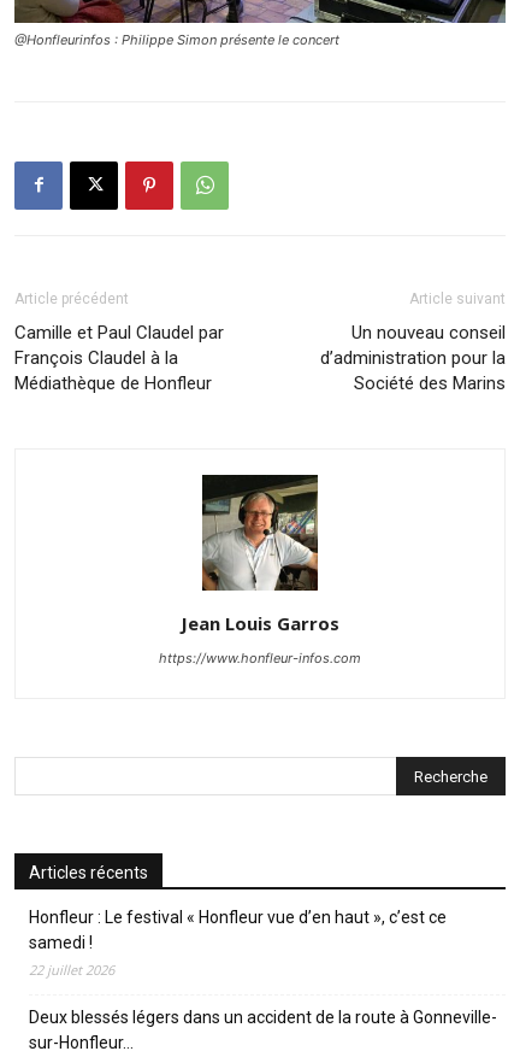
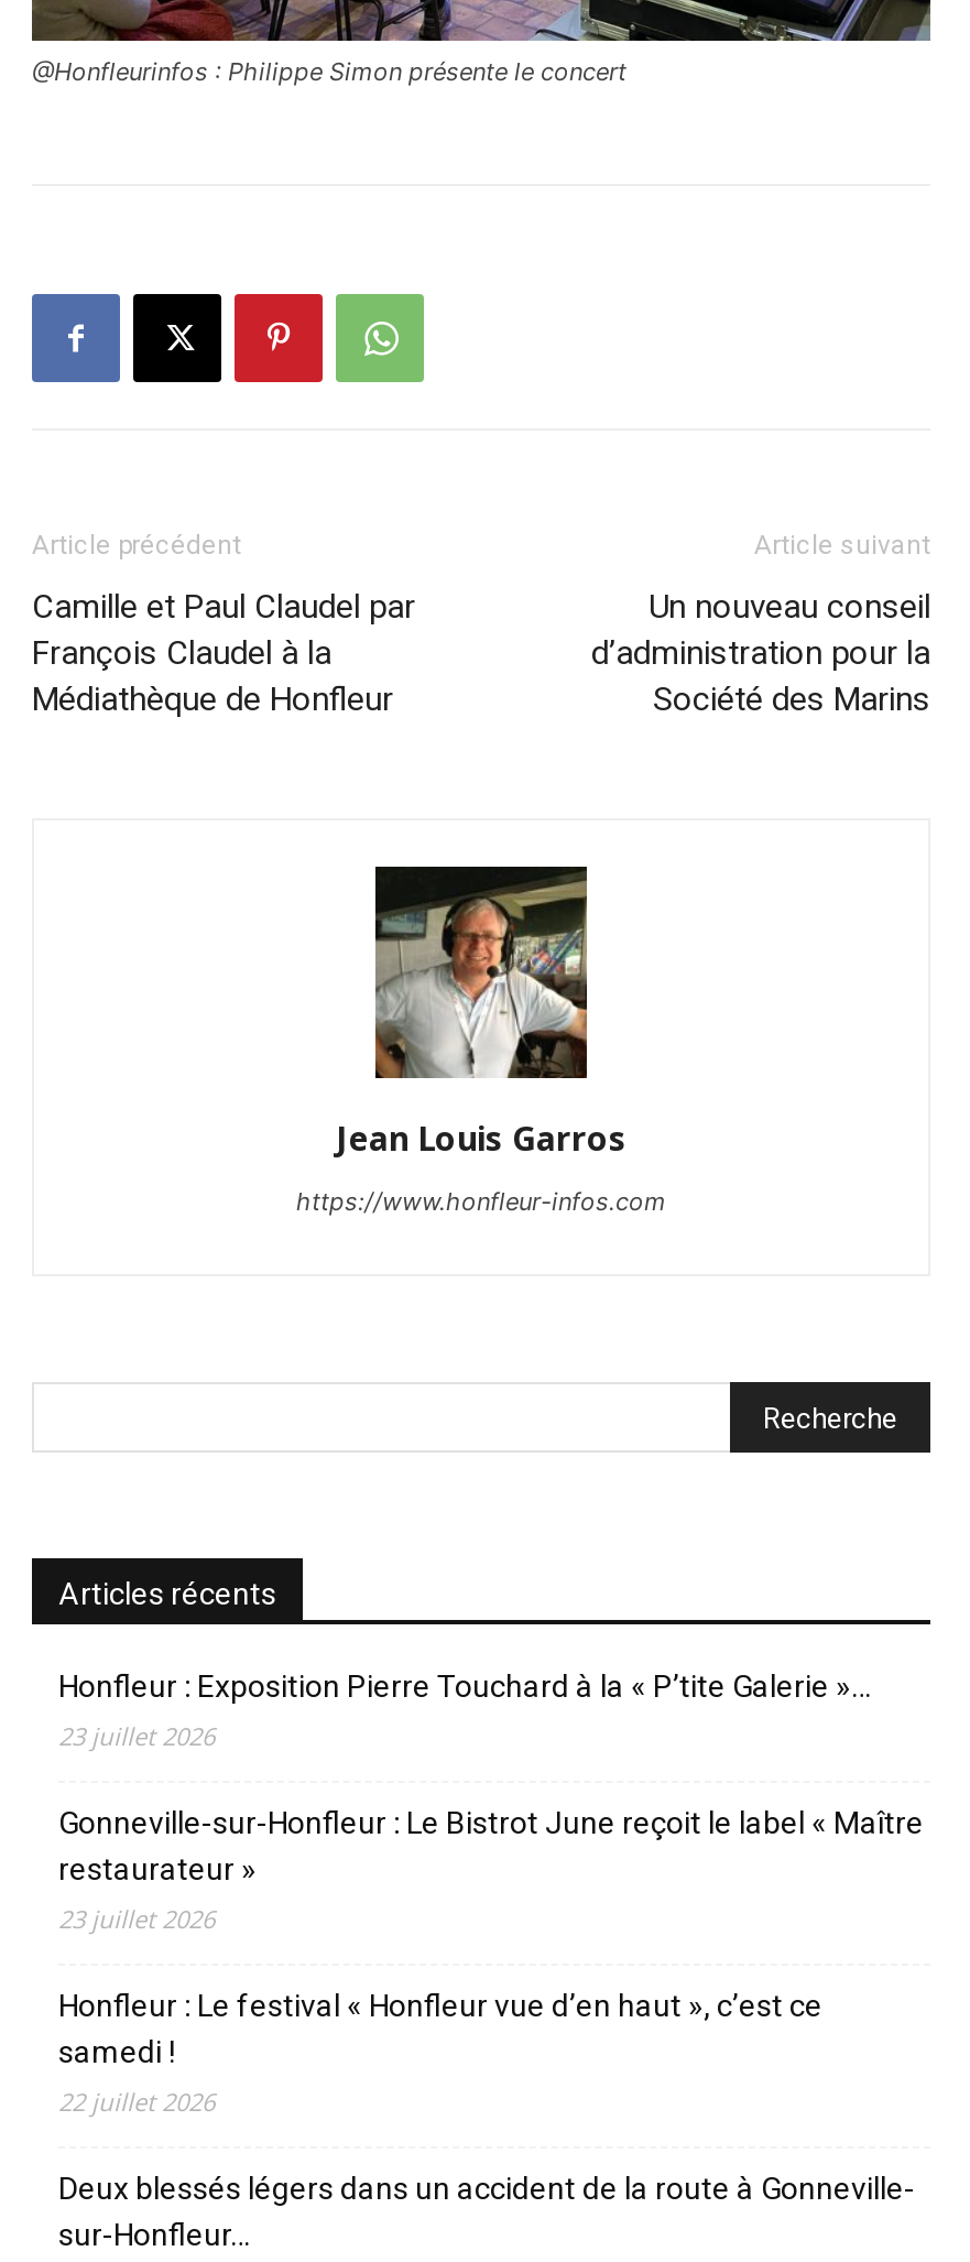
none -> [58,1668,924,1935] Honfleur : Exposition Pierre Touchard à la « P’tite Galerie »… | 23 juillet 2026 | Gonneville-sur-Honfleur : Le Bistrot June reçoit le label « Maître | restaurateur » | 23 juillet 2026

